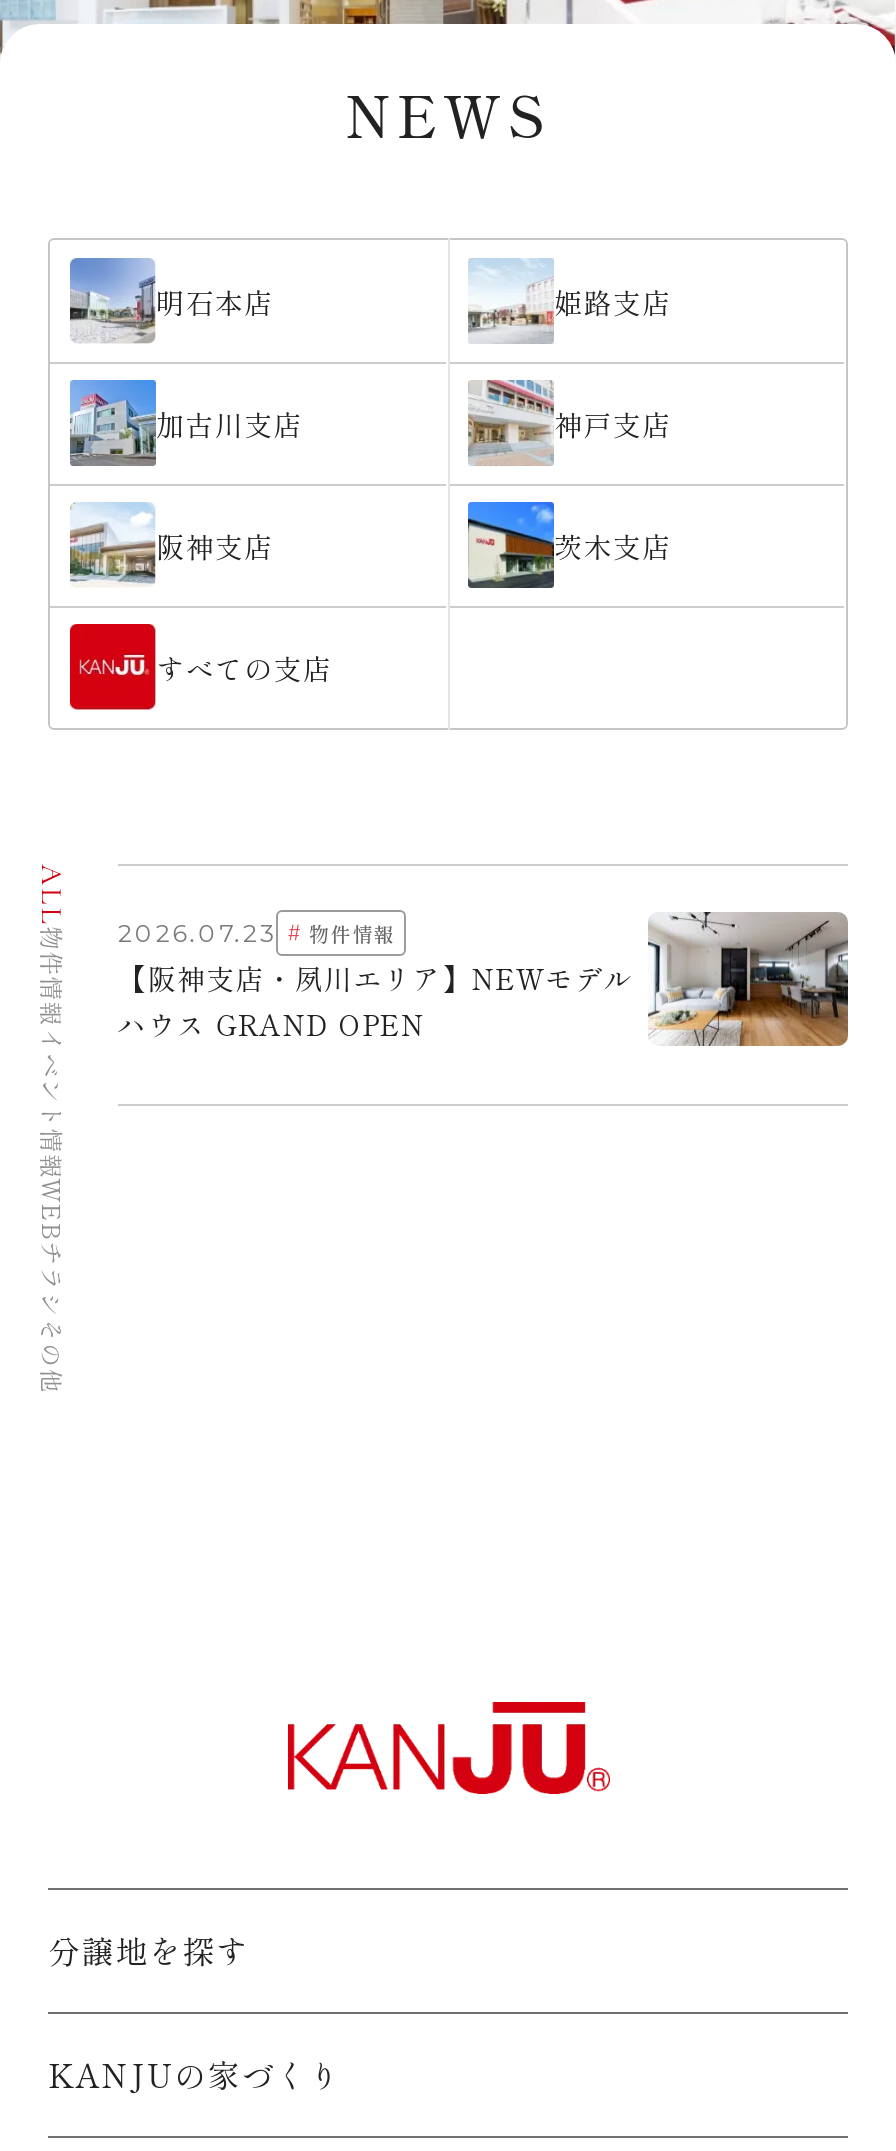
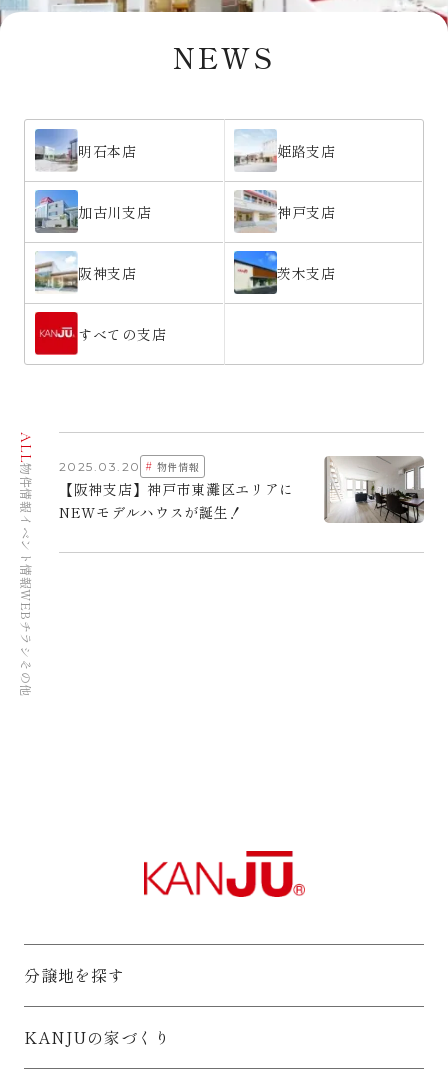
[118,912,850,1048] [image] | 2026.07.23 # 物件情報 | 【阪神支店・夙川エリア】NEWモデル | ハウス GRAND OPEN -> [59,456,424,524] [image] | 2025.03.20 # 物件情報 | 【阪神支店】神戸市東灘区エリアに | NEWモデルハウスが誕生！

